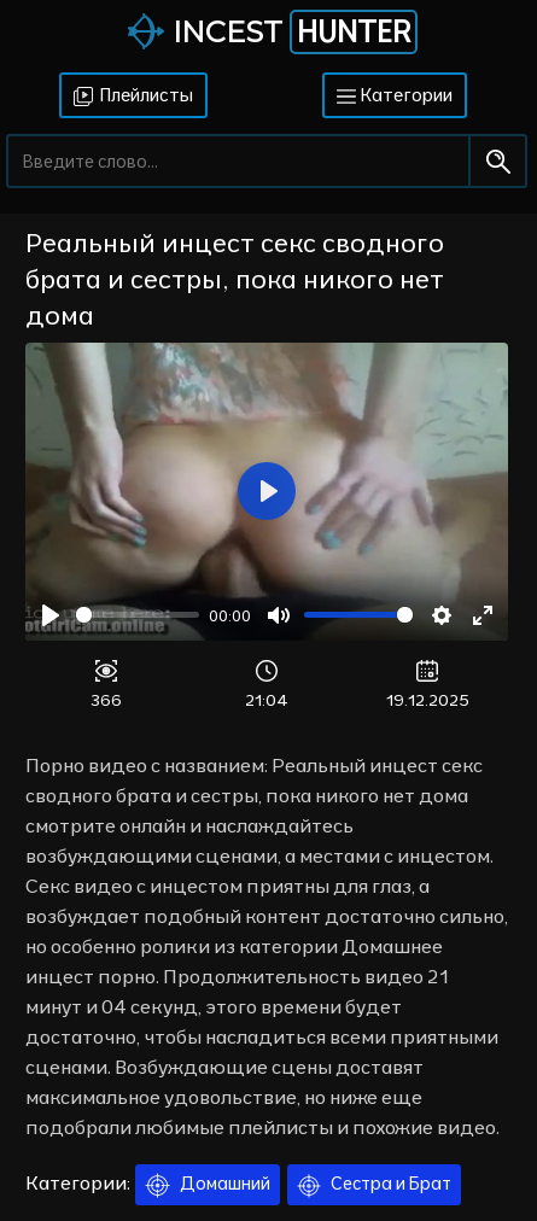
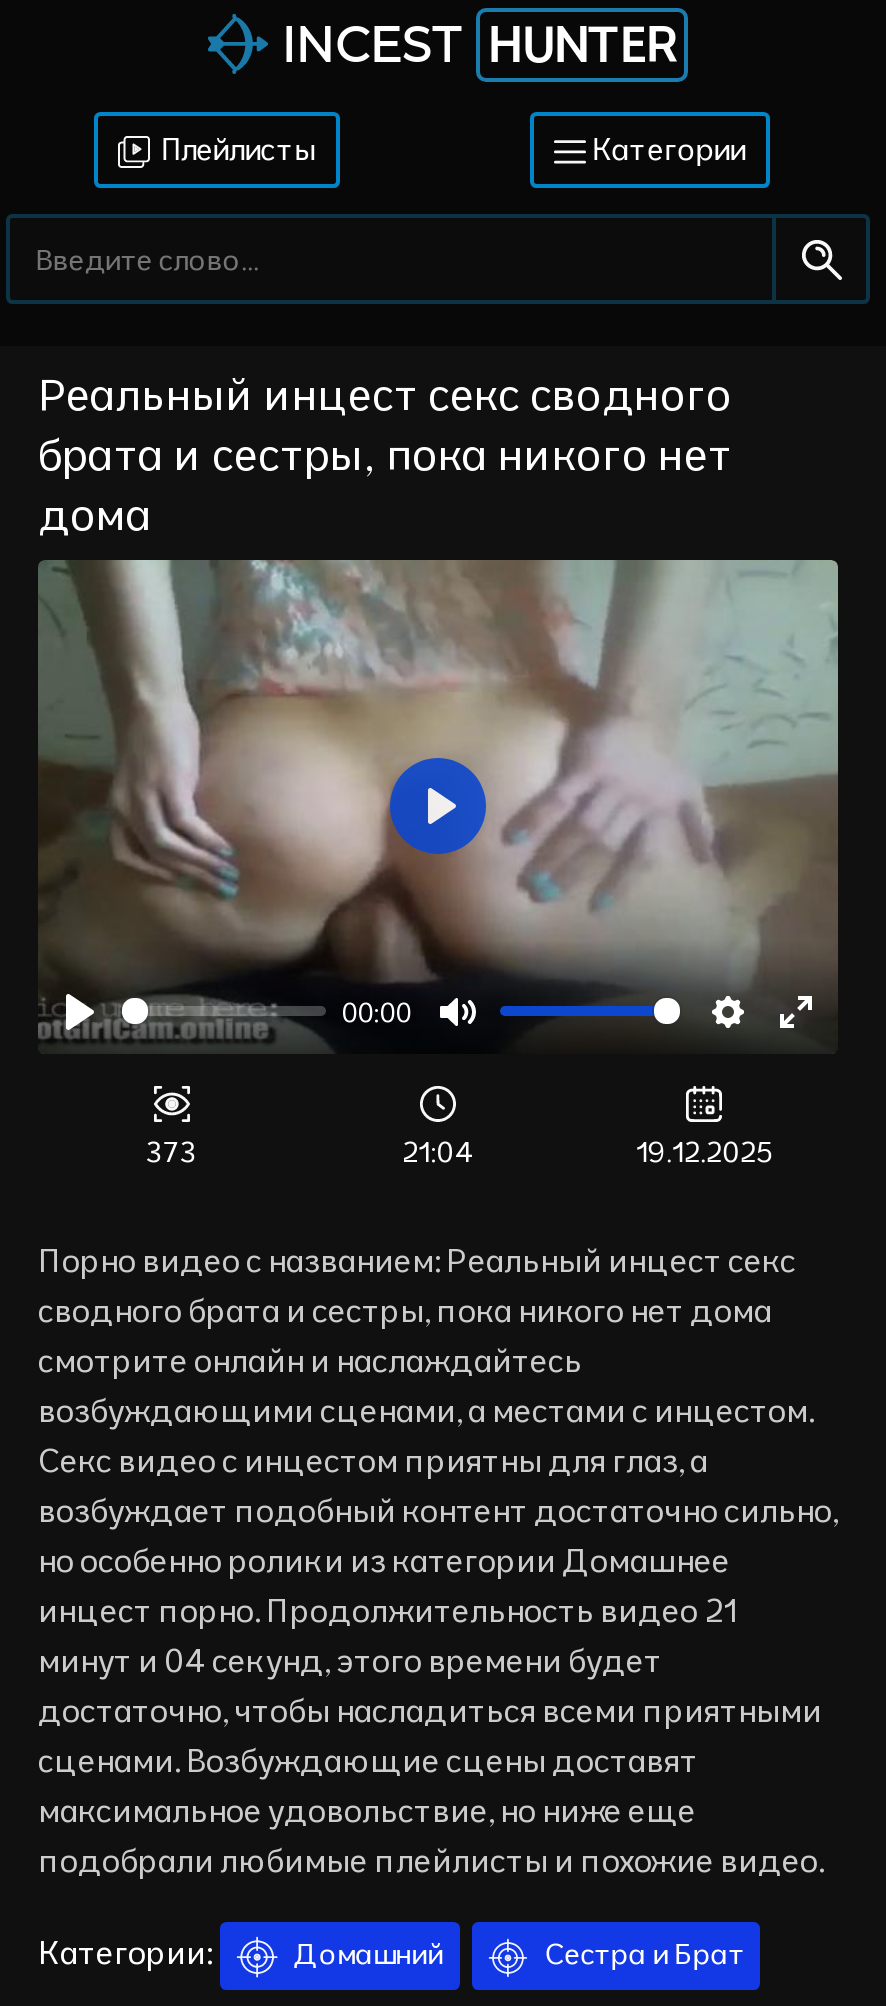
[90,689,122,711] 366 -> [146,1134,196,1170] 373

